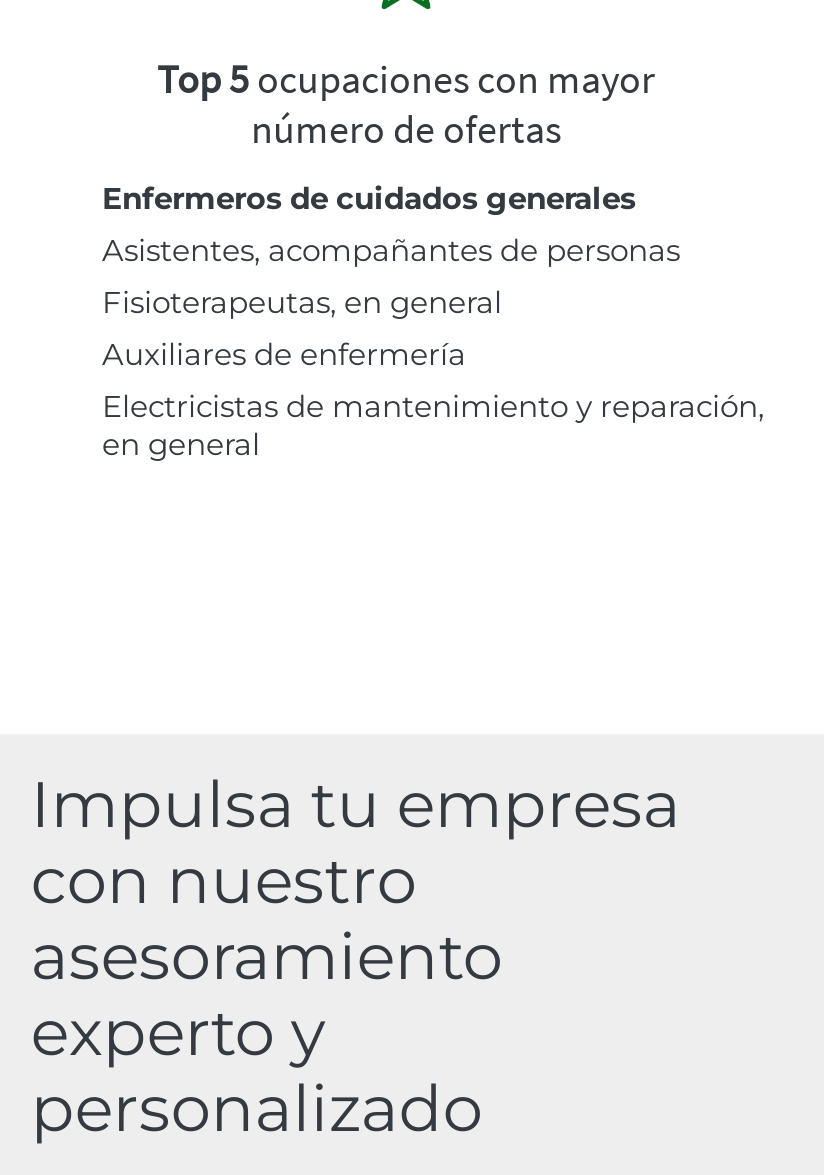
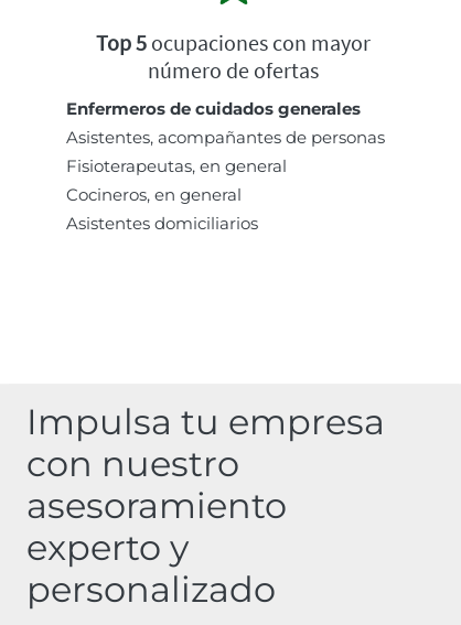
[102,334,764,462] Auxiliares de enfermería | Electricistas de mantenimiento y reparación, | en general -> [66,184,258,234] Cocineros, en general | Asistentes domiciliarios

